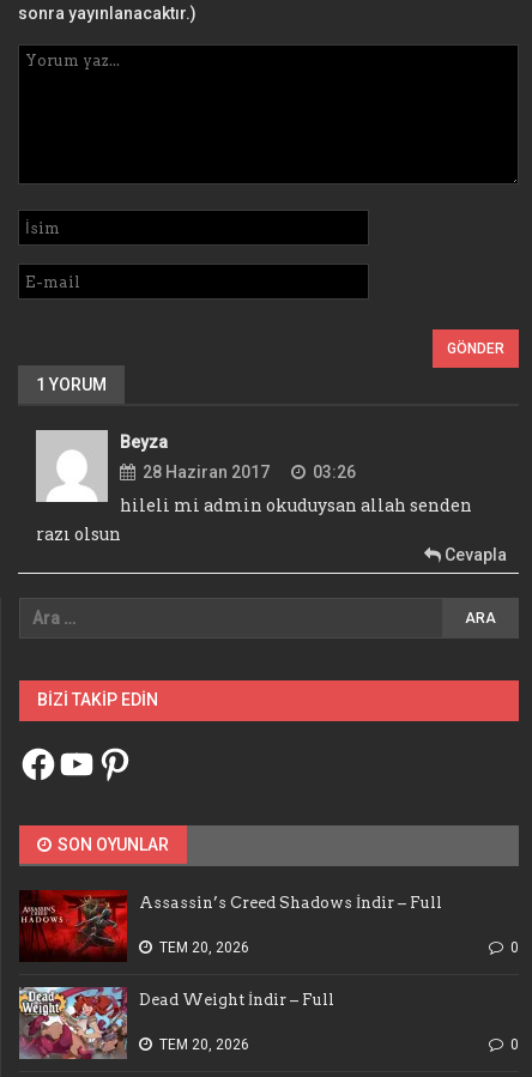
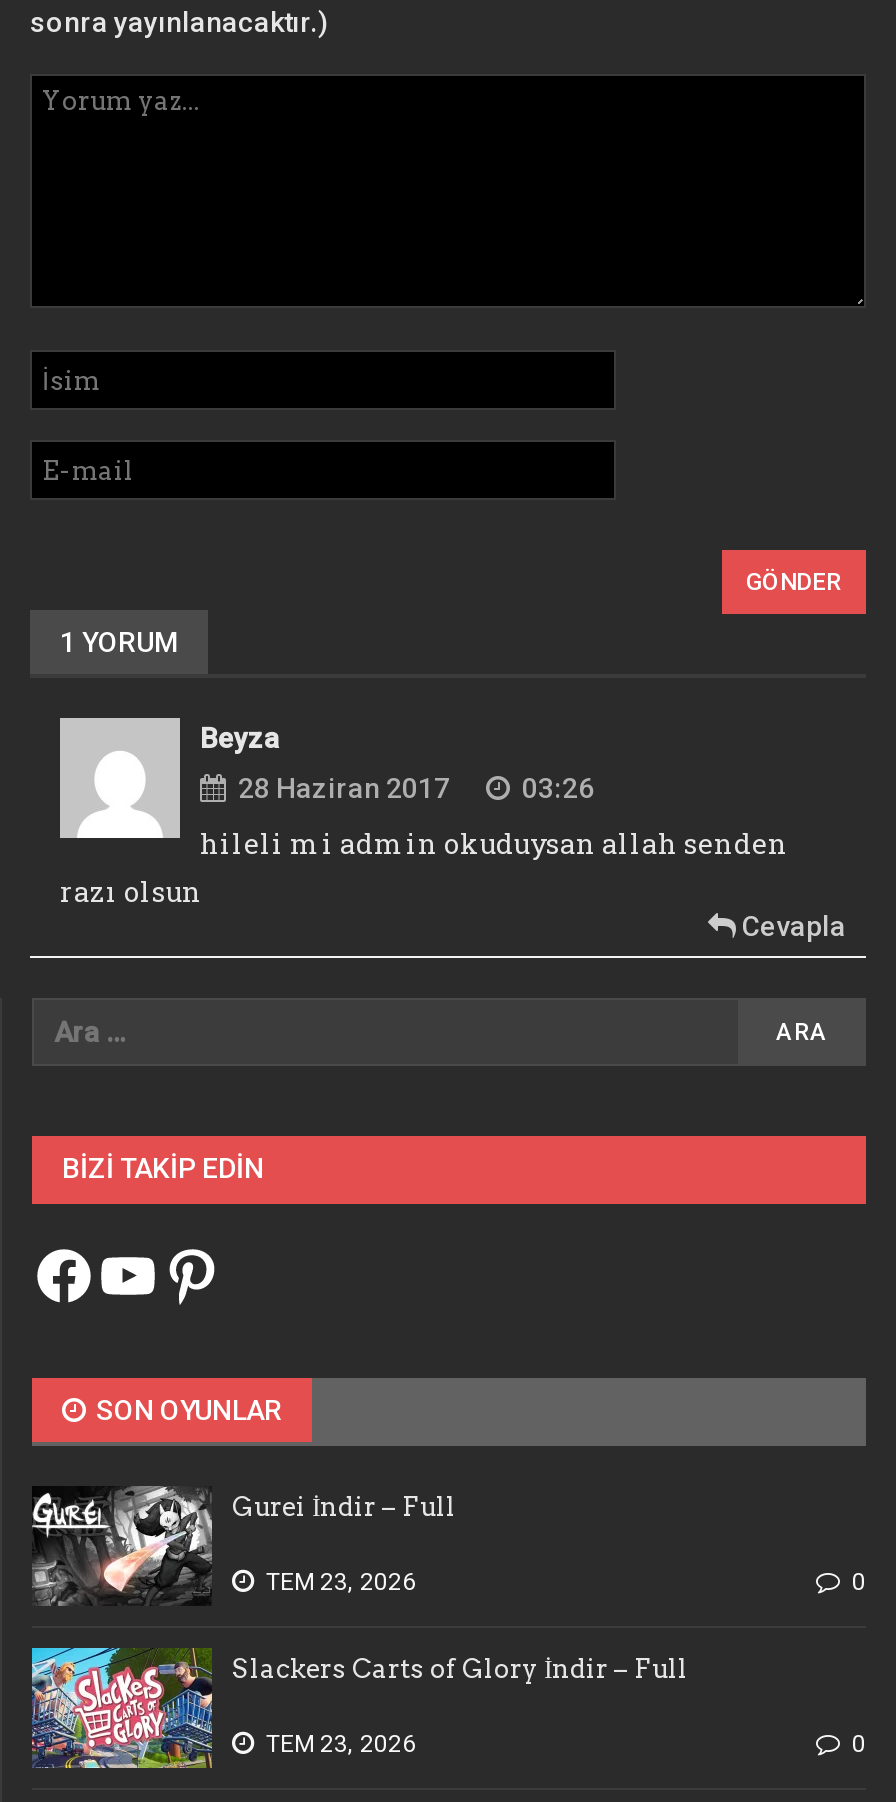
[19,889,442,962] [image] | Assassin’s Creed Shadows İndir – Full -> [30,1484,456,1606] [image] | Gurei İndir – Full
[159,939,249,956] TEM 20, 2026 -> [266,1568,416,1596] TEM 23, 2026
[18,986,334,1059] [image] | Dead Weight İndir – Full -> [30,1646,688,1770] [image] | Slackers Carts of Glory İndir – Full
[159,1037,249,1053] TEM 20, 2026 -> [266,1730,416,1758] TEM 23, 2026

